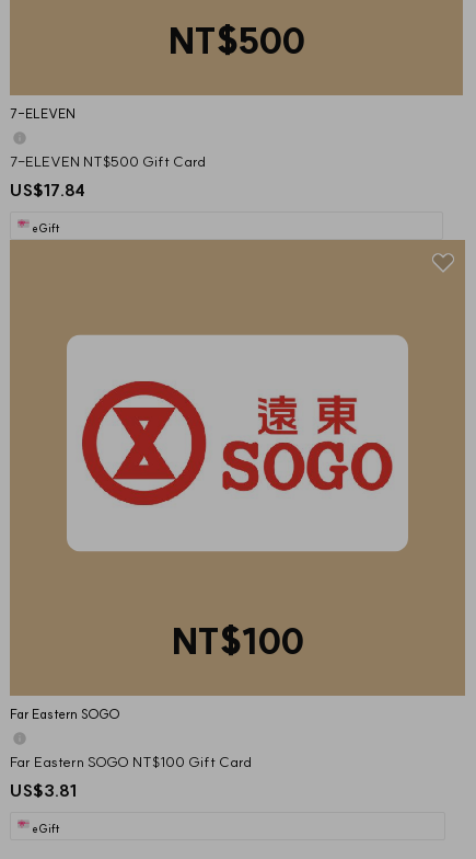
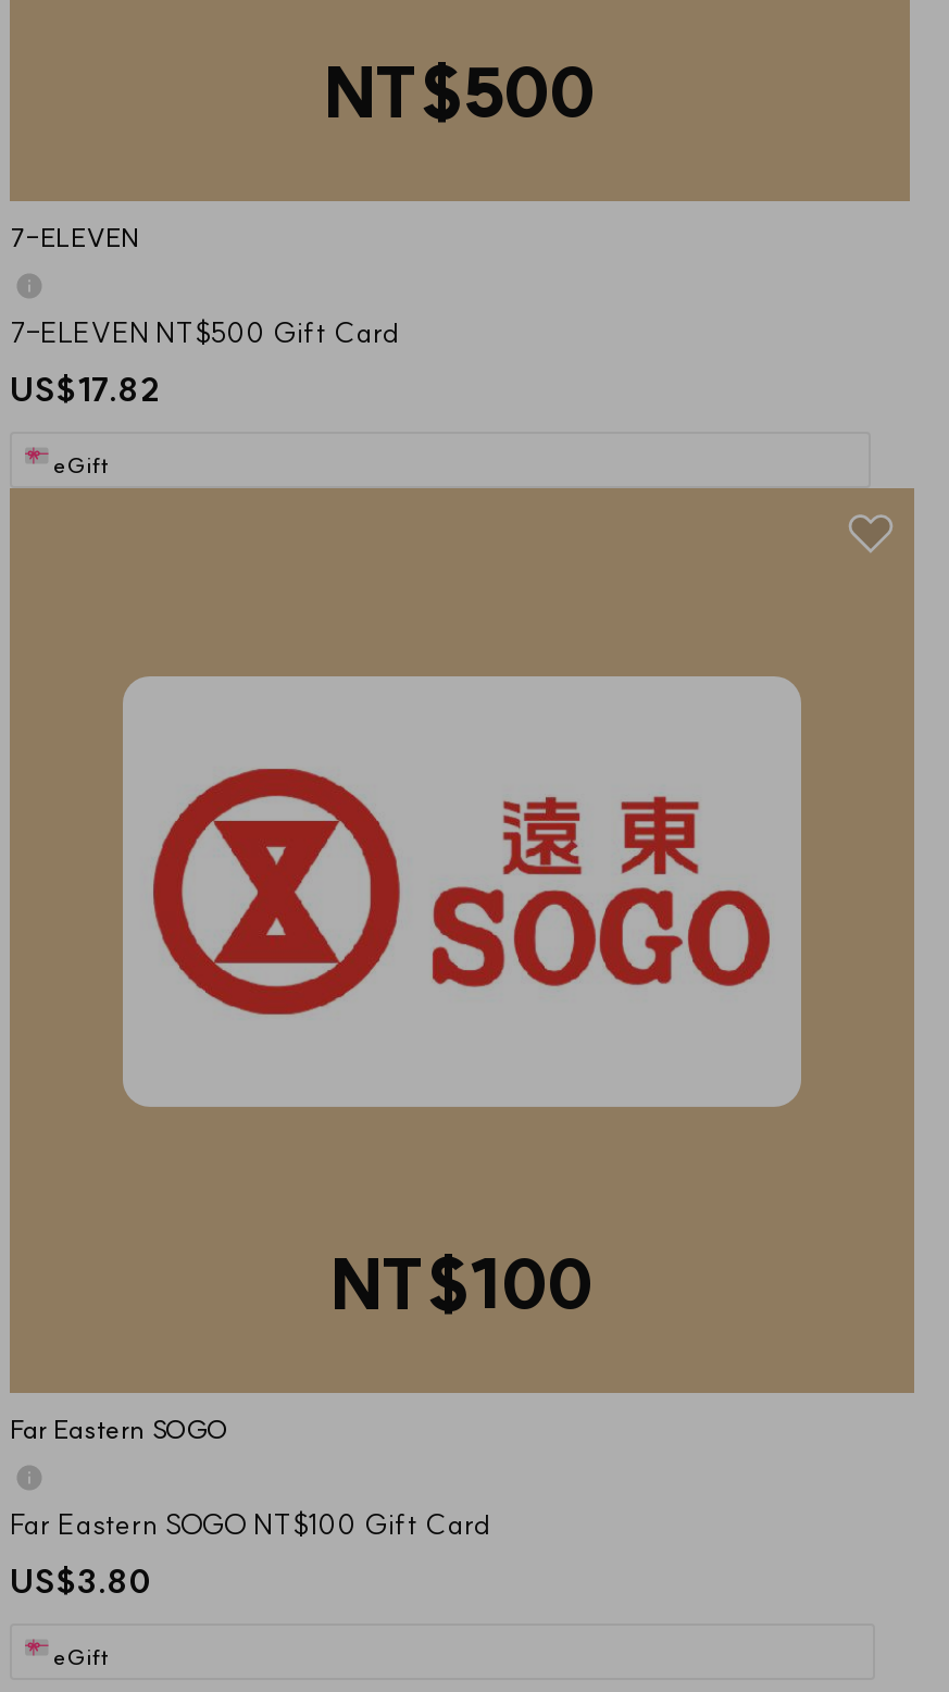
[10,180,85,201] US$17.84 -> [10,369,160,410] US$17.82
[10,780,77,801] US$3.81 -> [10,1560,153,1602] US$3.80

